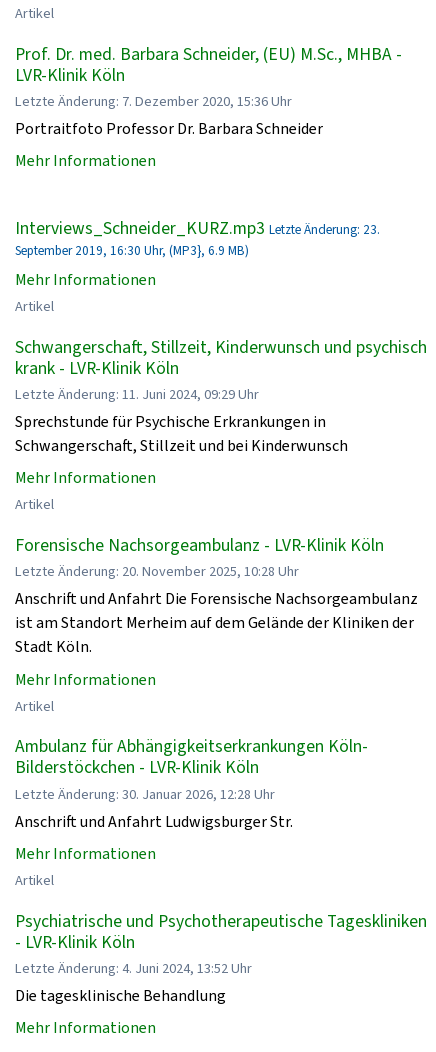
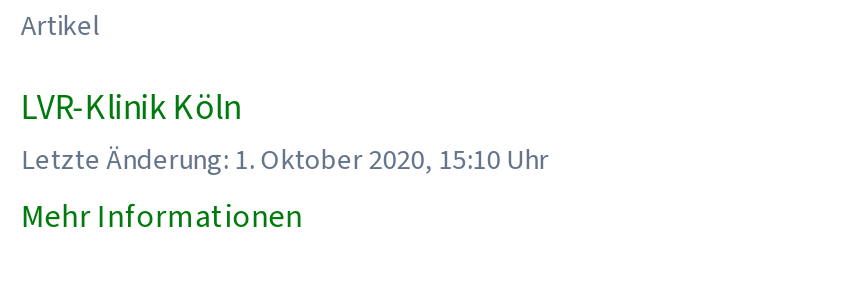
[15,42,402,66] Prof. Dr. med. Barbara Schneider, (EU) M.Sc., MHBA - -> none
[15,92,427,1006] Letzte Änderung: 7. Dezember 2020, 15:36 Uhr | Portraitfoto Professor Dr. Barbara Schneider | Mehr Informationen | Interviews_Schneider_KURZ.mp3 Letzte Änderung: 23. | September 2019, 16:30 Uhr, (MP3}, 6.9 MB) | Mehr Informationen | Artikel | Schwangerschaft, Stillzeit, Kinderwunsch und psychisch | krank - LVR-Klinik Köln | Letzte Änderung: 11. Juni 2024, 09:29 Uhr | Sprechstunde für Psychische Erkrankungen in | Schwangerschaft, Stillzeit und bei Kinderwunsch | Mehr Informationen | Artikel | Forensische Nachsorgeambulanz - LVR-Klinik Köln | Letzte Änderung: 20. November 2025, 10:28 Uhr | Anschrift und Anfahrt Die Forensische Nachsorgeambulanz | ist am Standort Merheim auf dem Gelände der Kliniken der | Stadt Köln. | Mehr Informationen | Artikel | Ambulanz für Abhängigkeitserkrankungen Köln- | Bilderstöckchen - LVR-Klinik Köln | Letzte Änderung: 30. Januar 2026, 12:28 Uhr | Anschrift und Anfahrt Ludwigsburger Str. | Mehr Informationen | Artikel | Psychiatrische und Psychotherapeutische Tageskliniken | - LVR-Klinik Köln | Letzte Änderung: 4. Juni 2024, 13:52 Uhr | Die tagesklinische Behandlung -> [21,142,549,180] Letzte Änderung: 1. Oktober 2020, 15:10 Uhr

